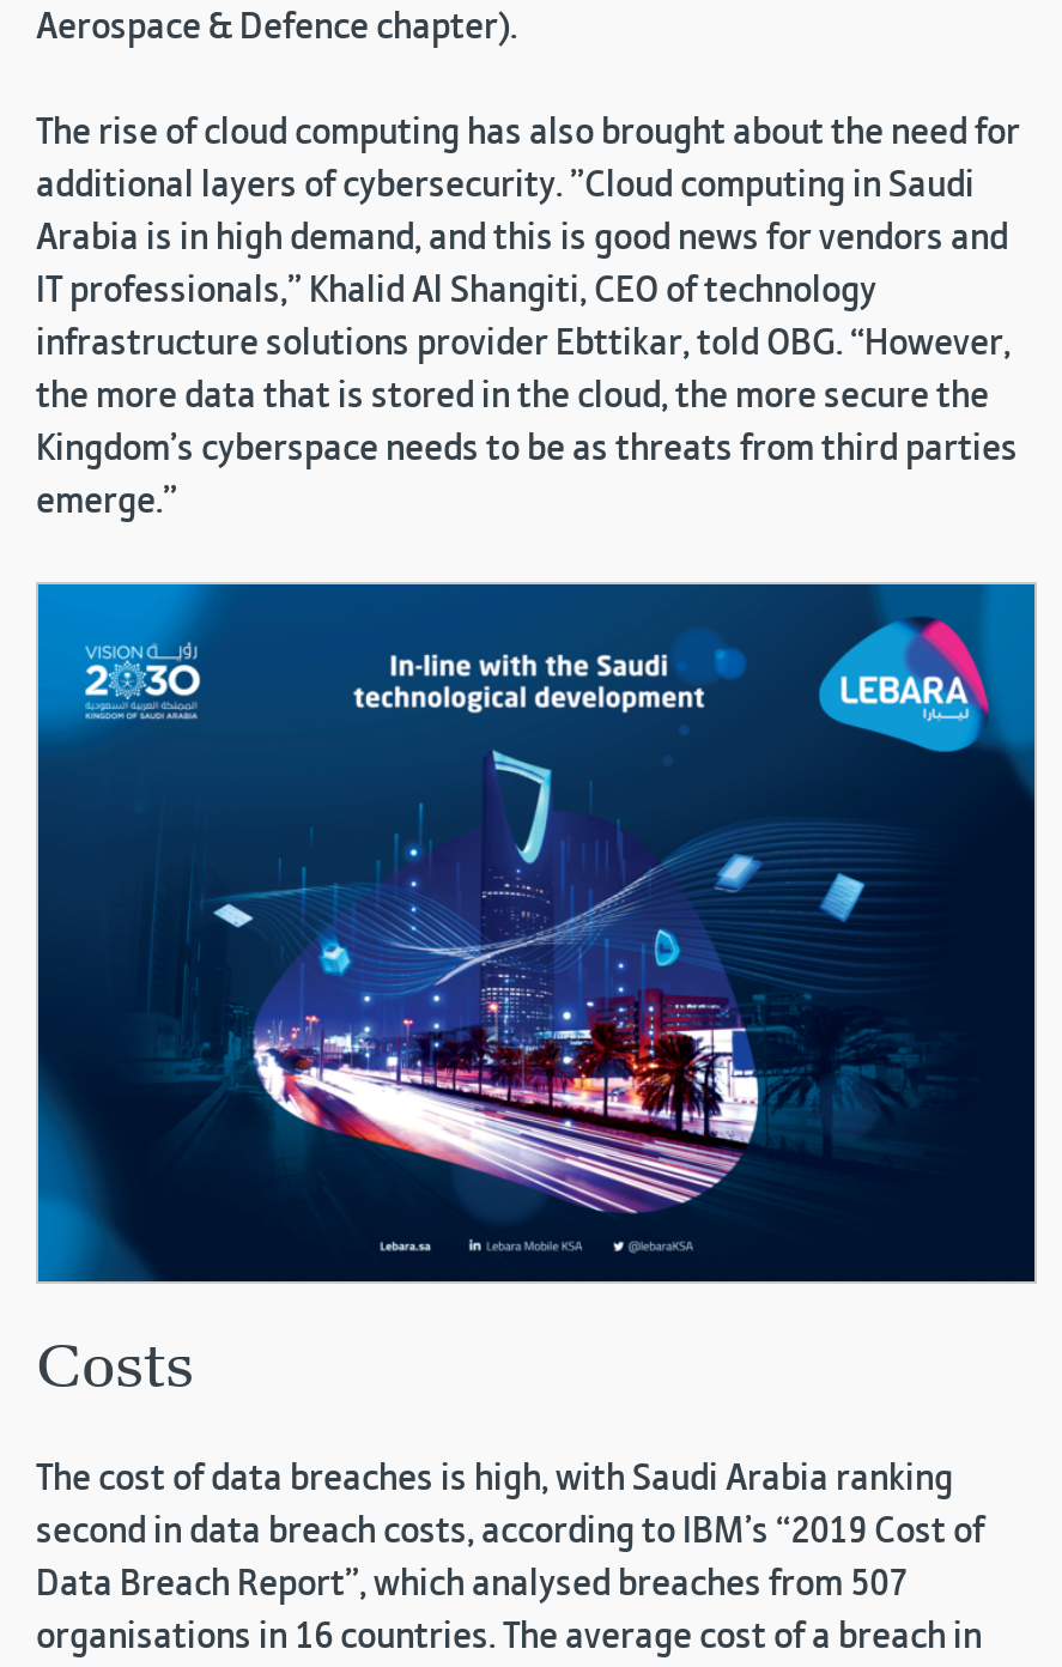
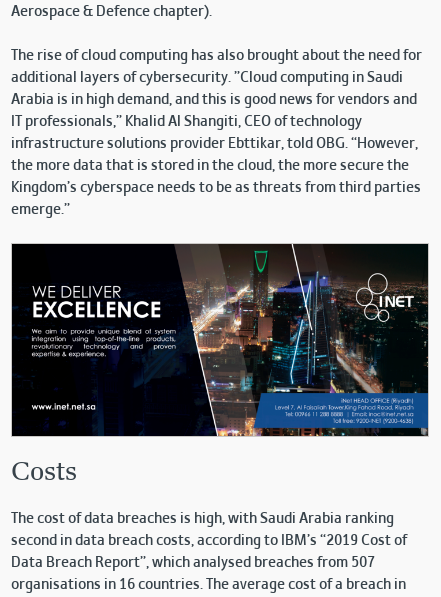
[36,582,1037,1284] [image] -> [12,243,428,437] [image]

